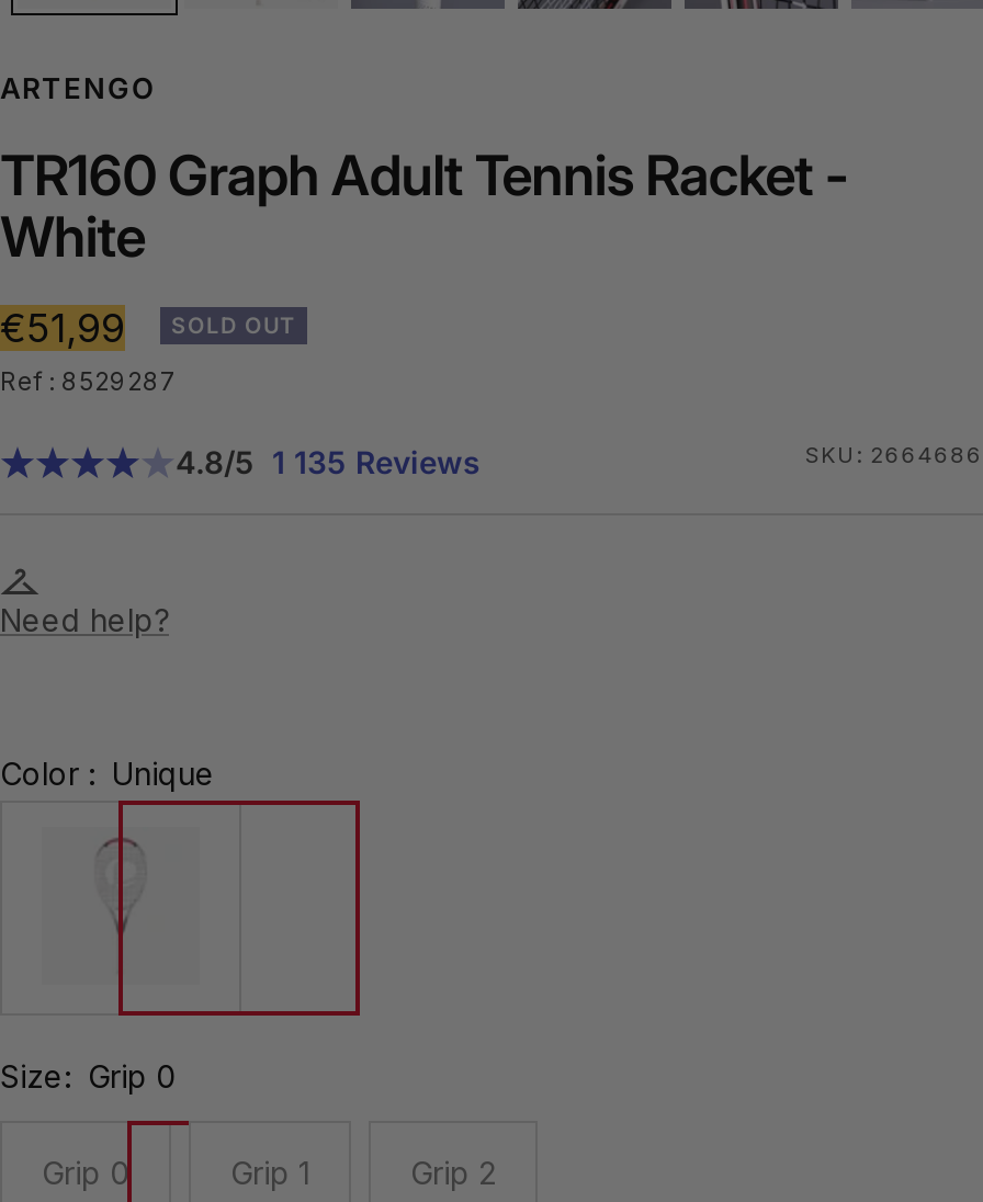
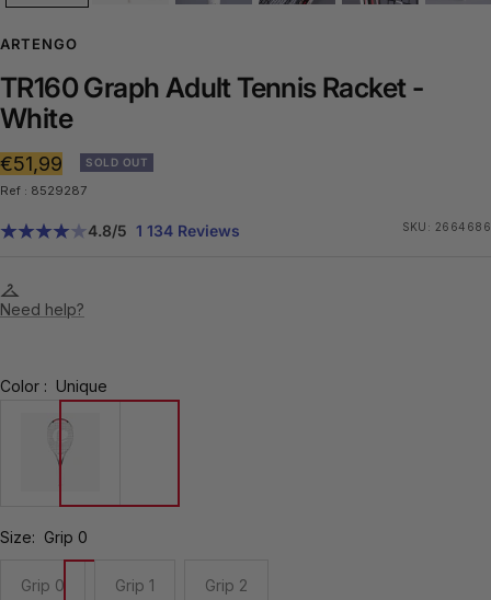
[176,443,481,480] 4.8/5 1 135 Reviews -> [88,221,240,240] 4.8/5 1 134 Reviews

